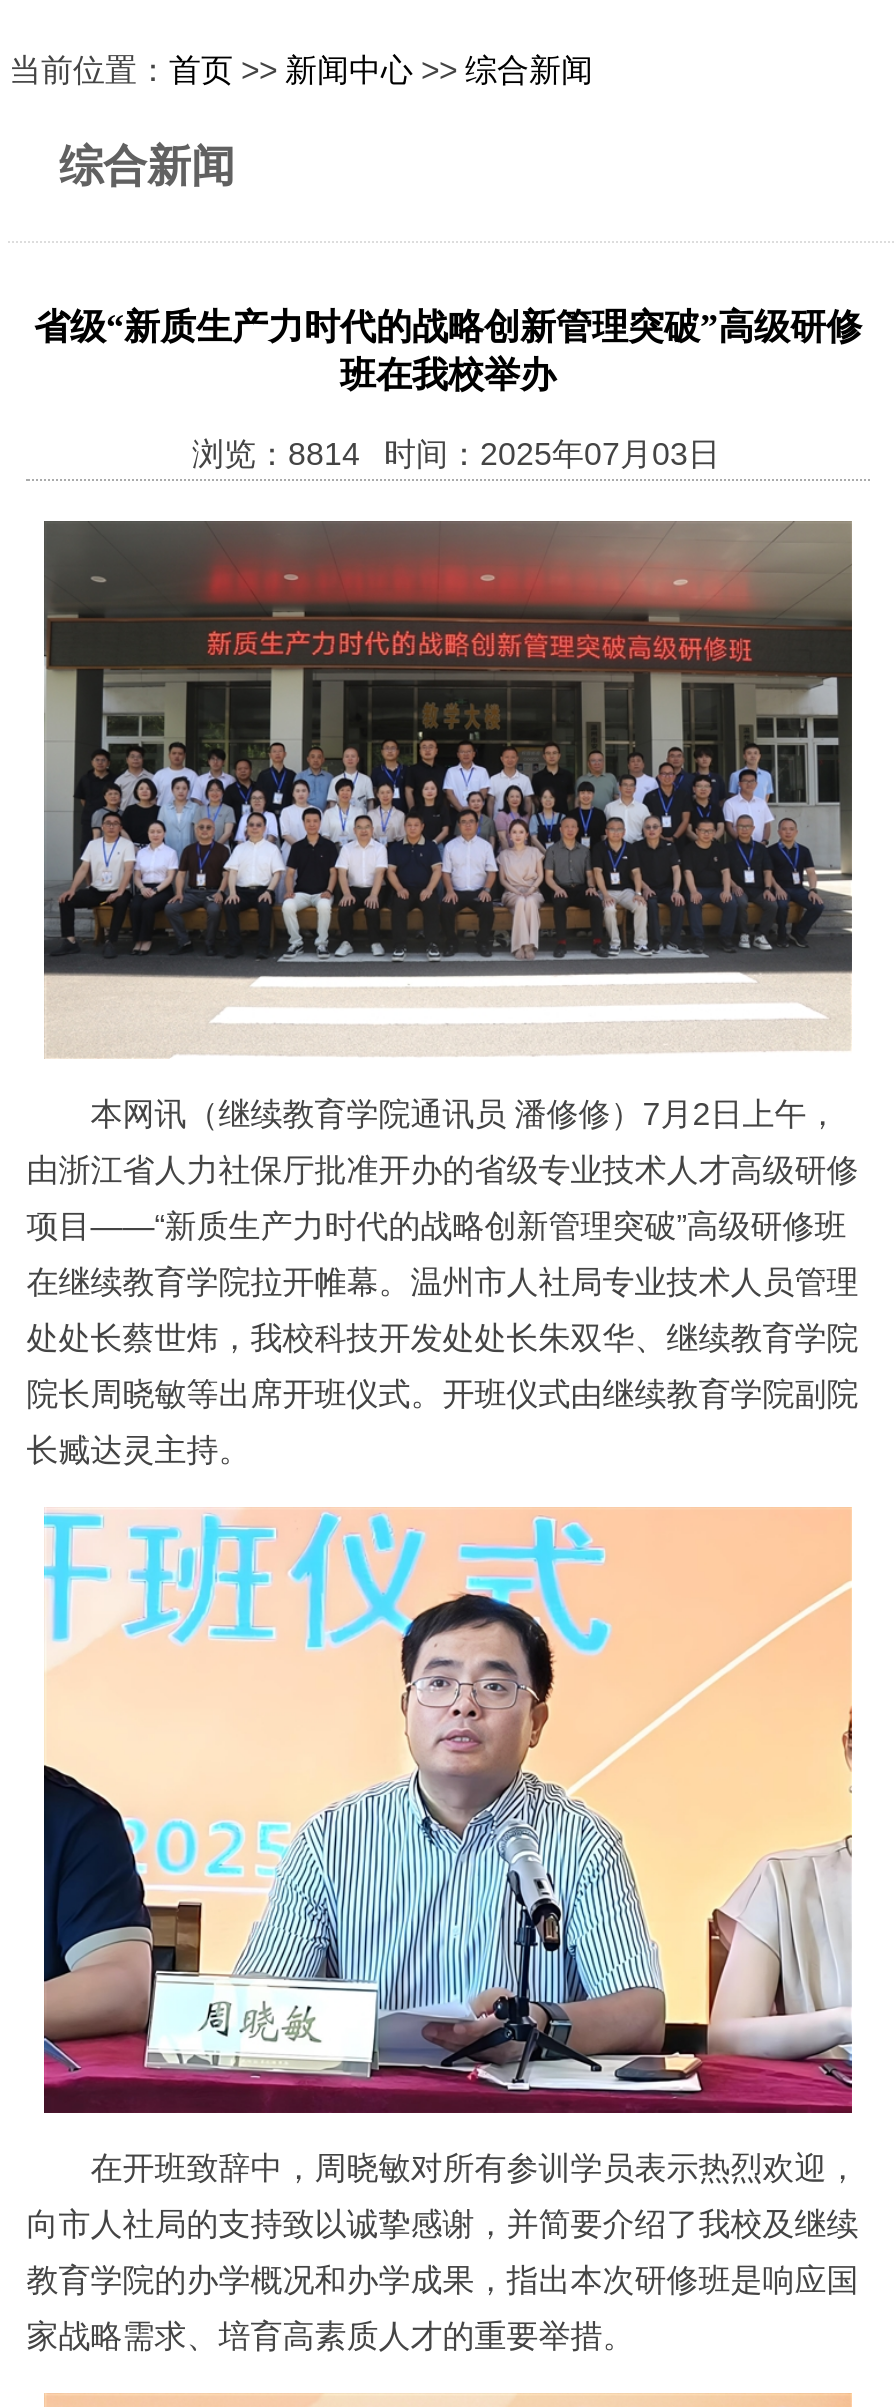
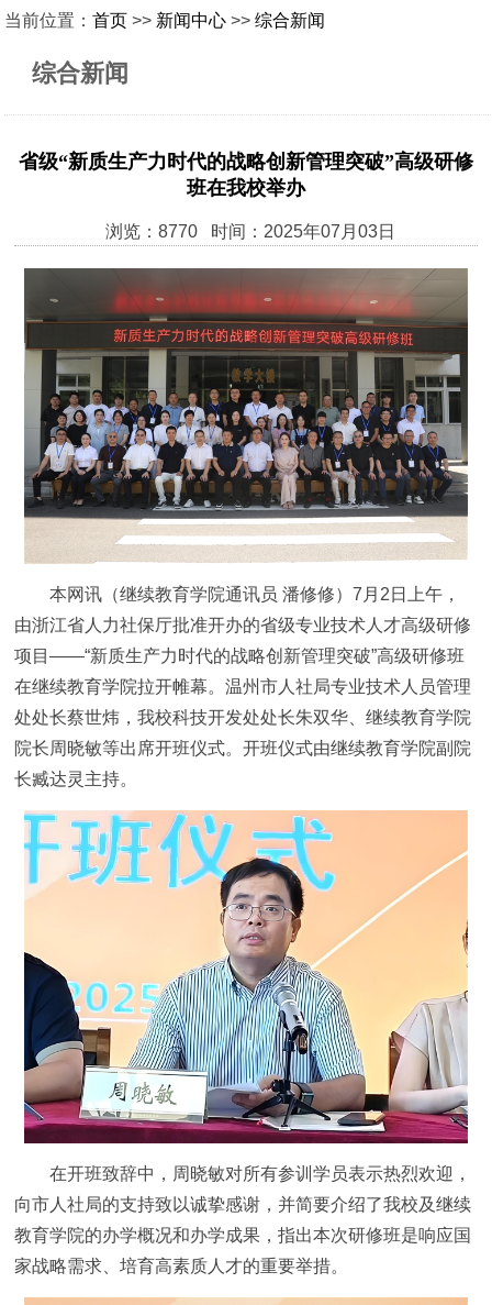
[176,437,720,471] 浏览：8814 时间：2025年07月03日 -> [97,222,395,241] 浏览：8770 时间：2025年07月03日

